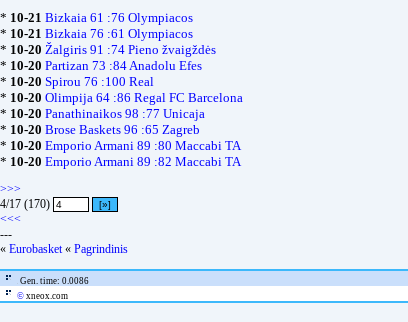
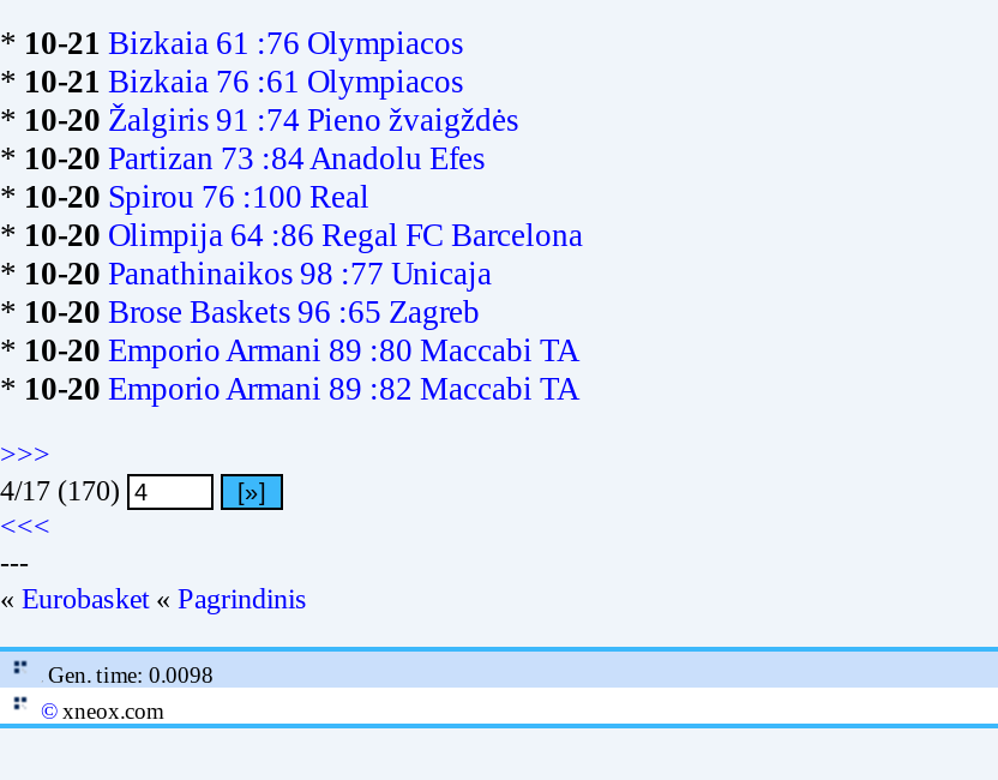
[18,276,89,286] Gen. time: 0.0086 -> [43,664,214,688] Gen. time: 0.0098

